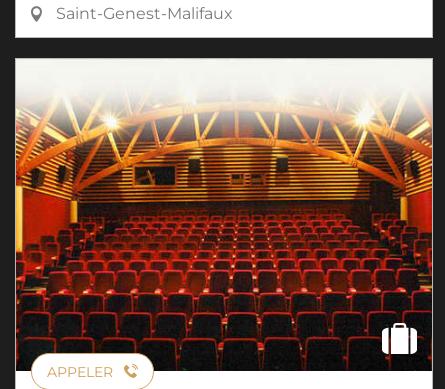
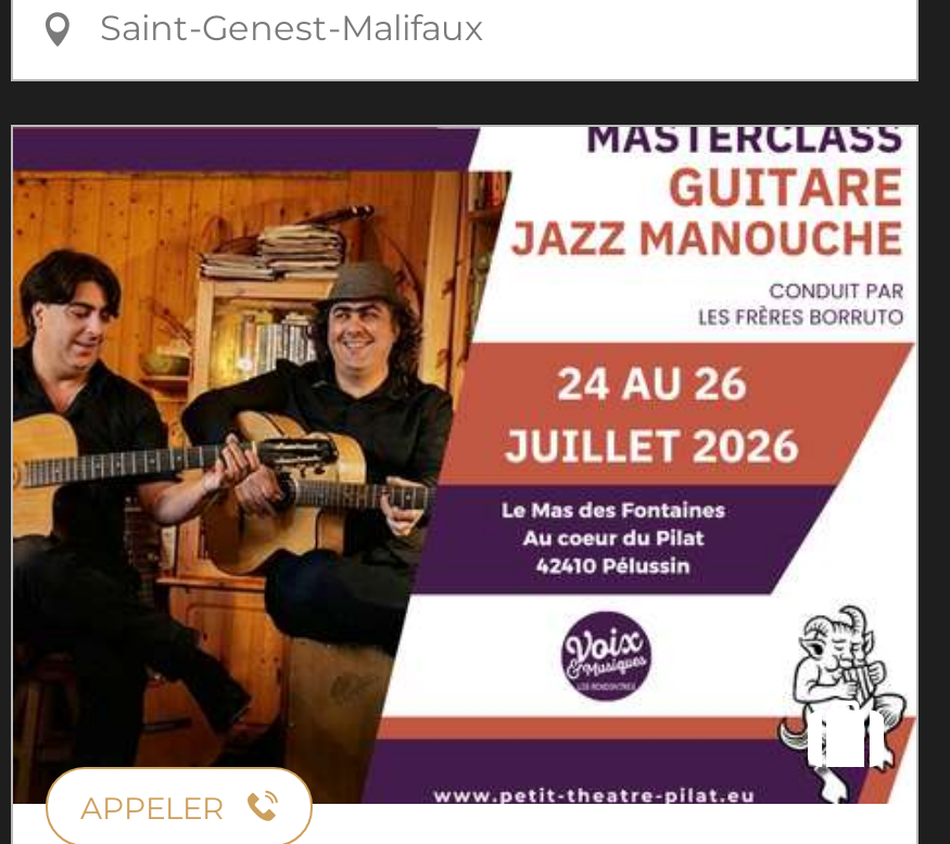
[15,58,433,372] [image] -> [11,124,919,807] [image]

